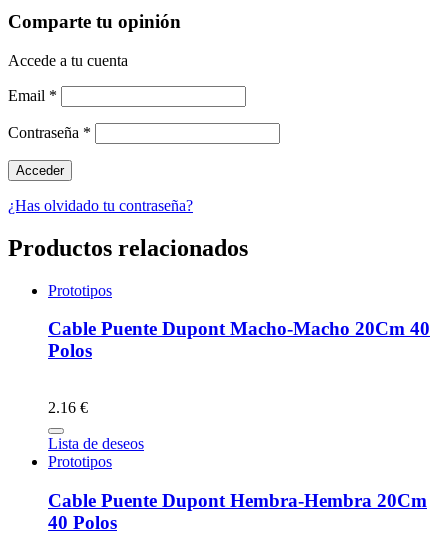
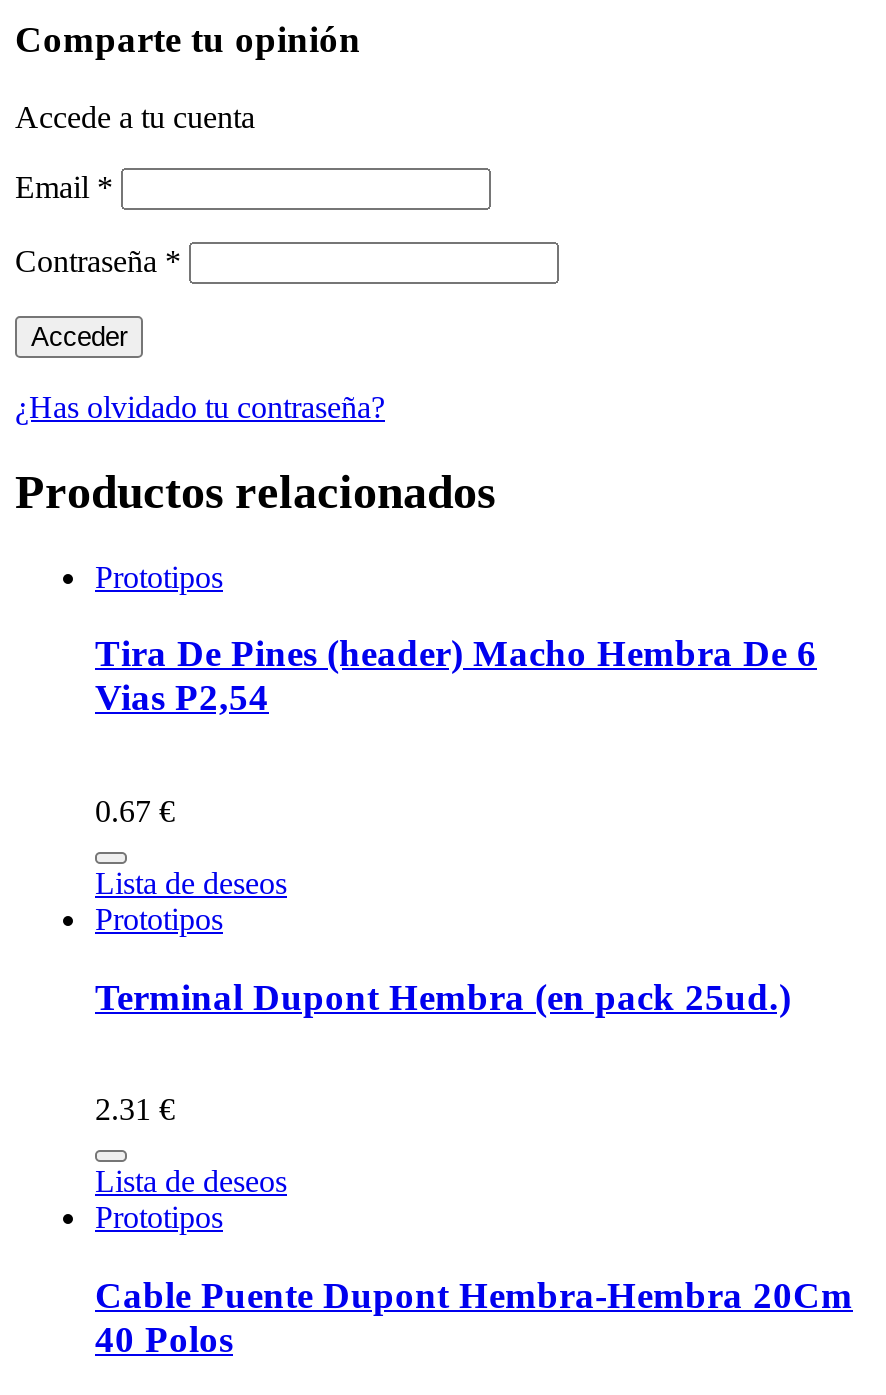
[48,318,430,416] Cable Puente Dupont Macho-Macho 20Cm 40 | Polos | 2.16 € -> [95,633,817,1127] Tira De Pines (header) Macho Hembra De 6 | Vias P2,54 | 0.67 € | Lista de deseos | Prototipos | Terminal Dupont Hembra (en pack 25ud.) | 2.31 €

